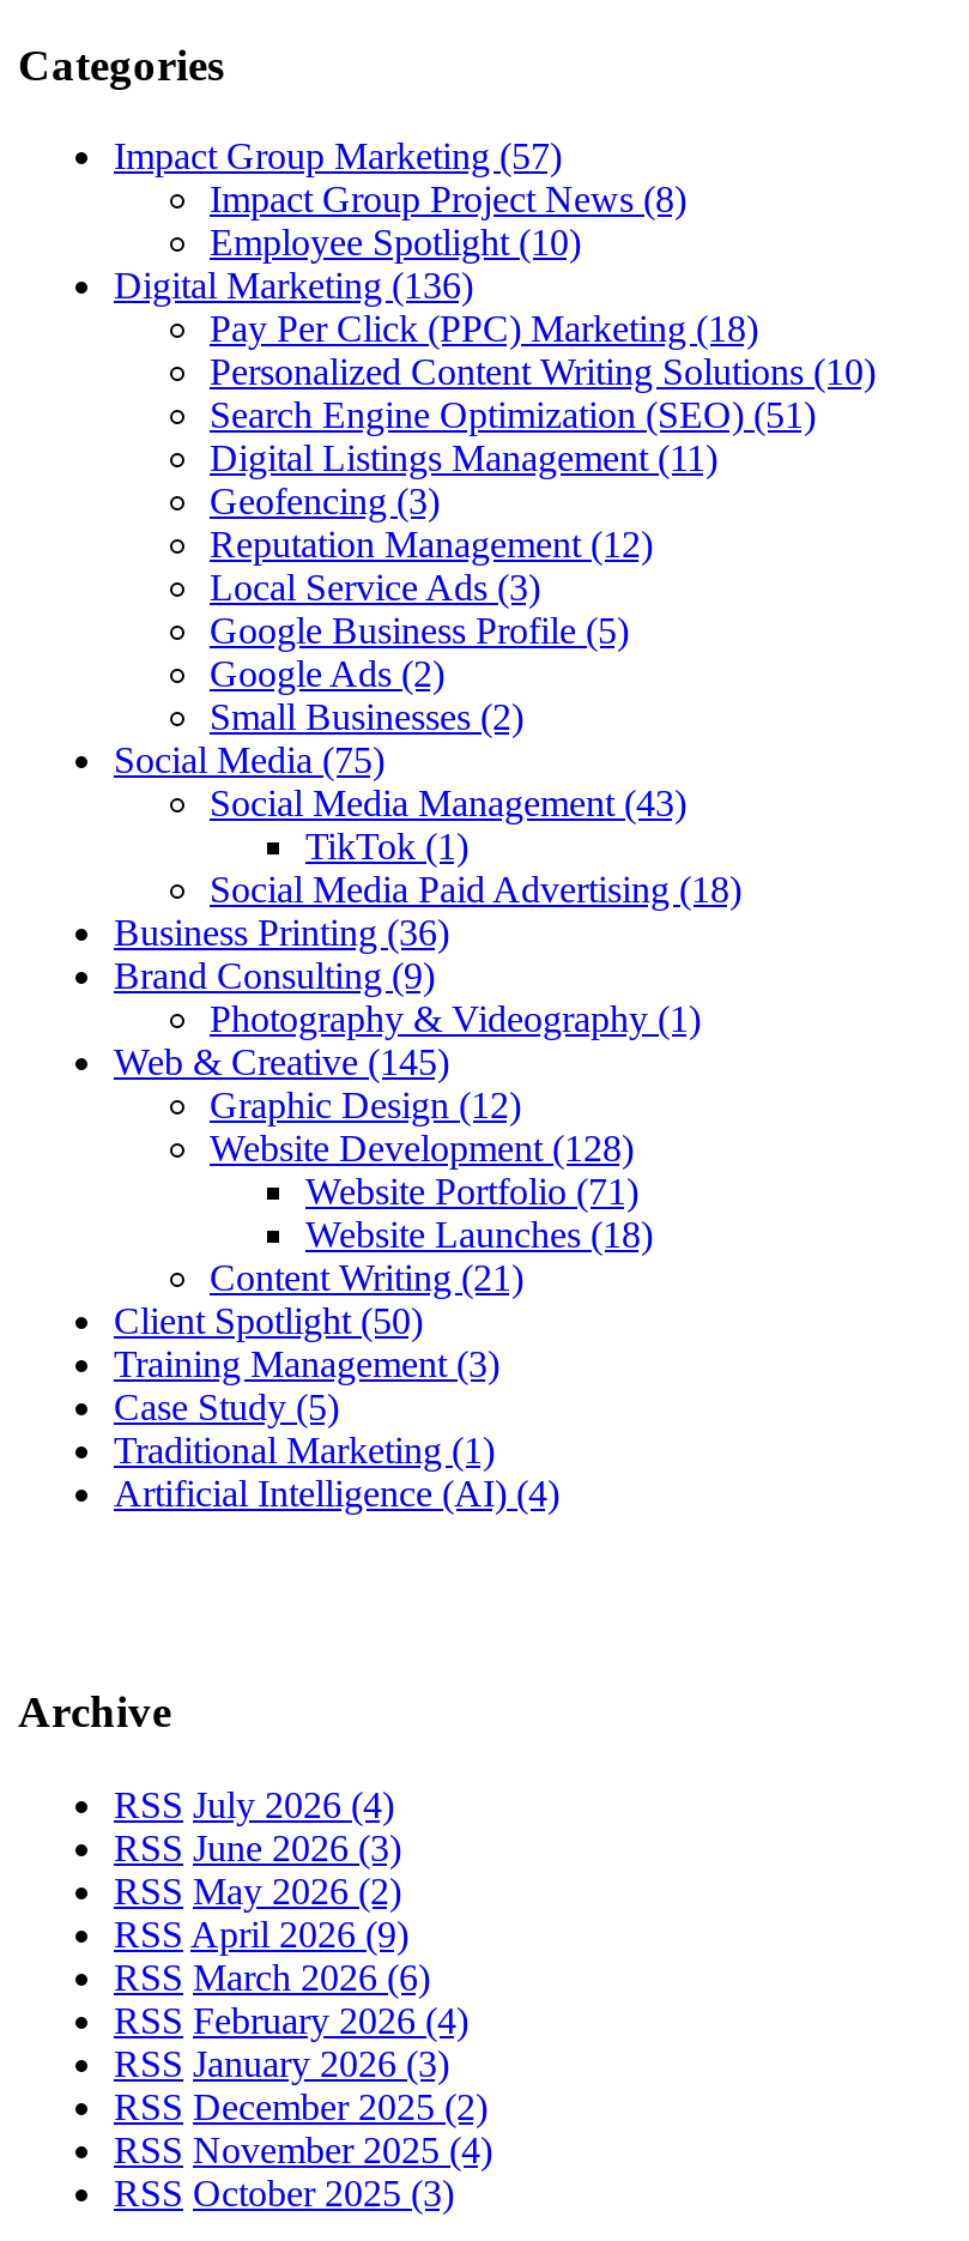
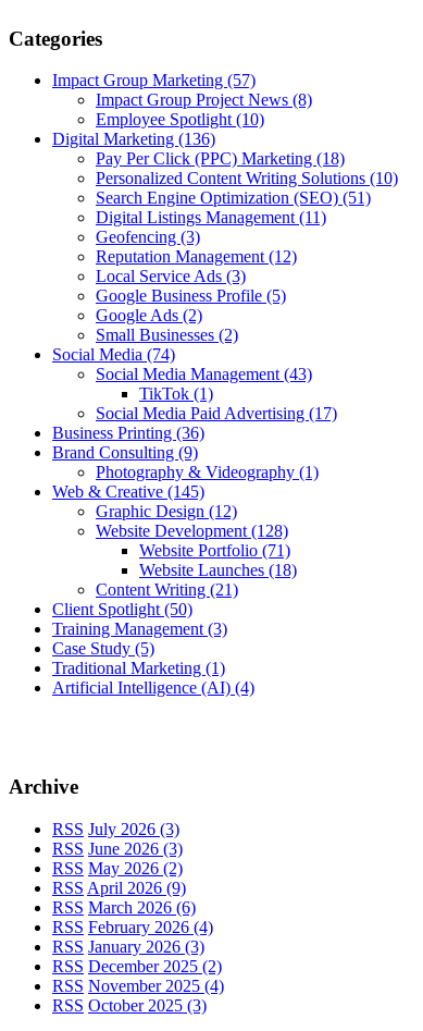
[114,741,384,781] Social Media (75) -> [52,346,175,364] Social Media (74)
[210,870,741,911] Social Media Paid Advertising (18) -> [96,404,337,423] Social Media Paid Advertising (17)
[114,1784,394,1825] RSS July 2026 (4) -> [52,820,179,838] RSS July 2026 (3)

